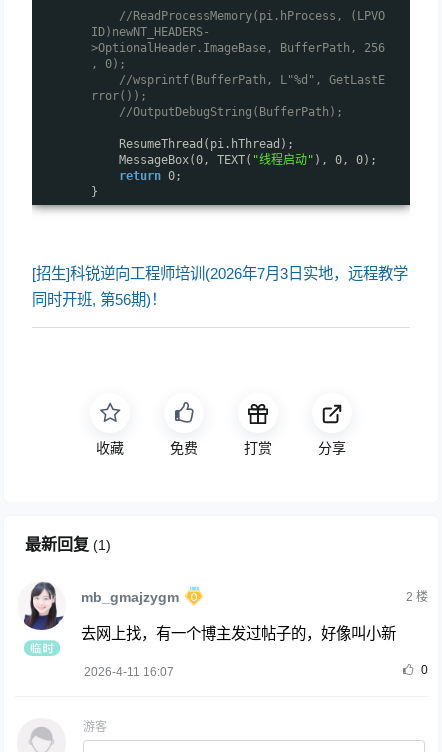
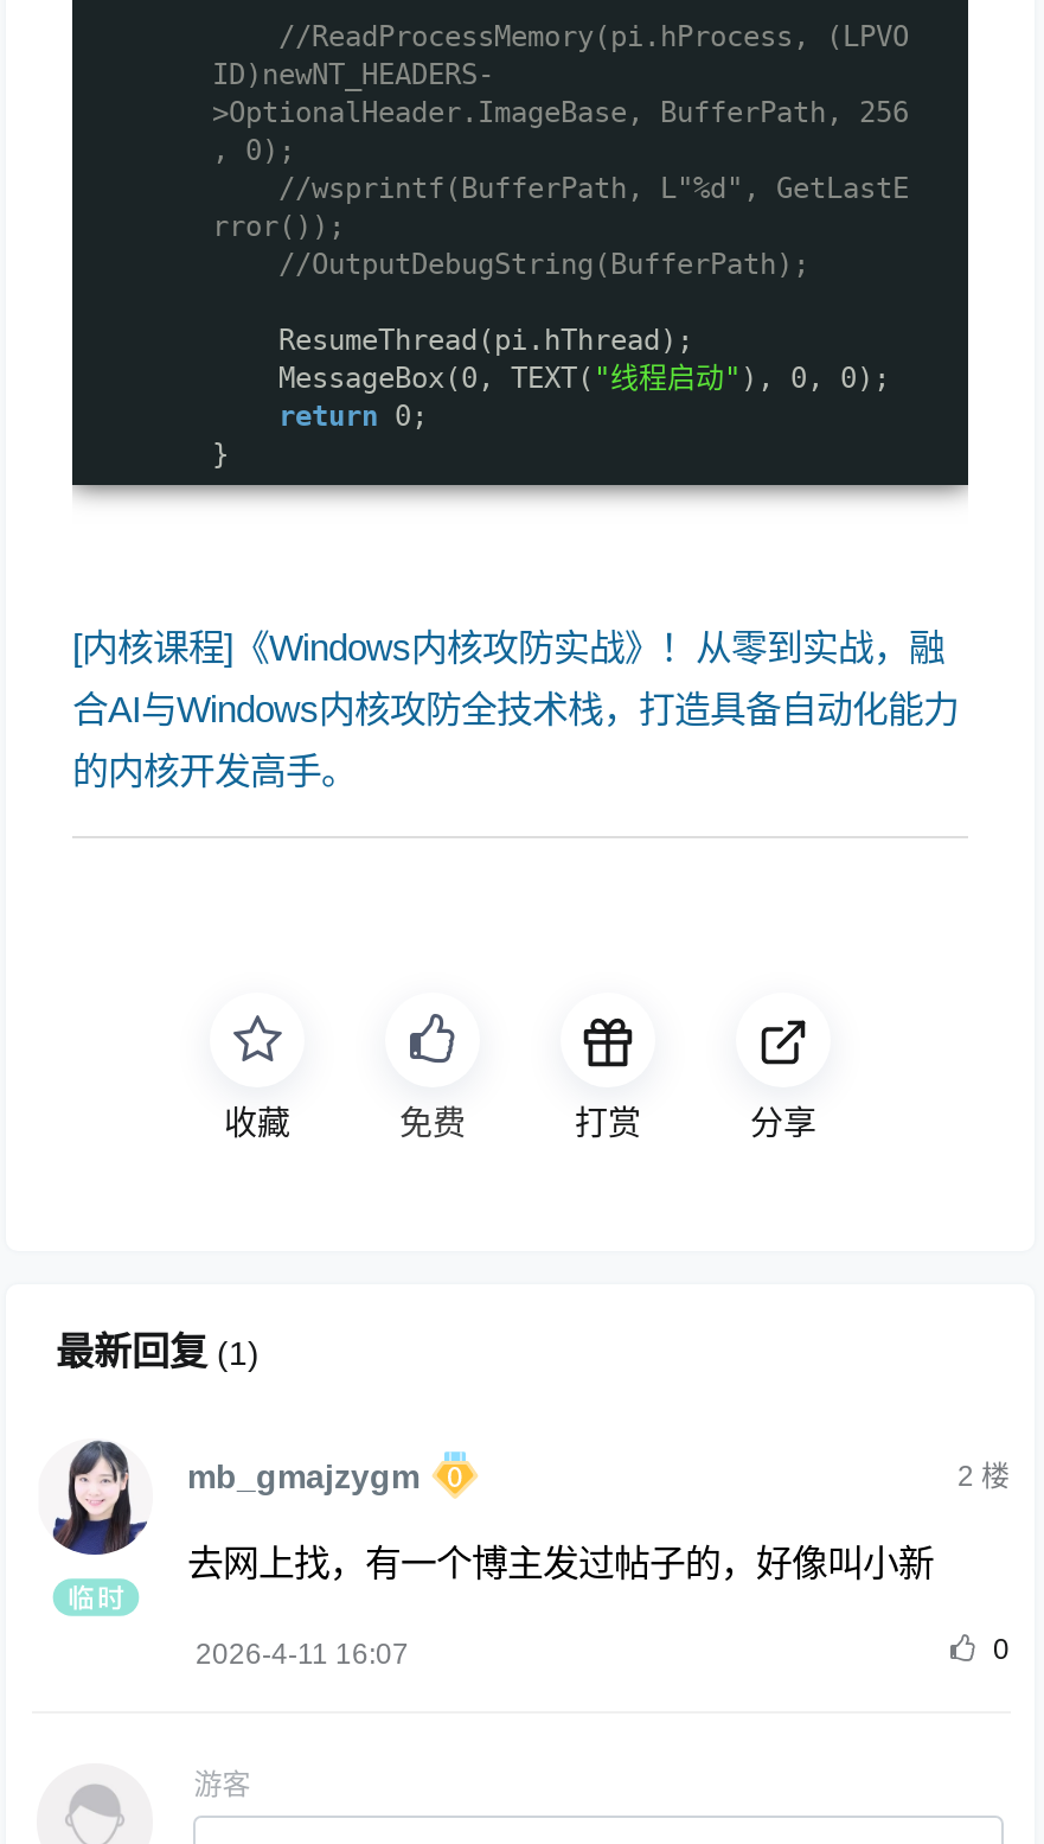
[32,265,408,308] [招生]科锐逆向工程师培训(2026年7月3日实地，远程教学 | 同时开班, 第56期)！ -> [72,627,959,790] [内核课程]《Windows内核攻防实战》！从零到实战，融 | 合AI与Windows内核攻防全技术栈，打造具备自动化能力 | 的内核开发高手。

